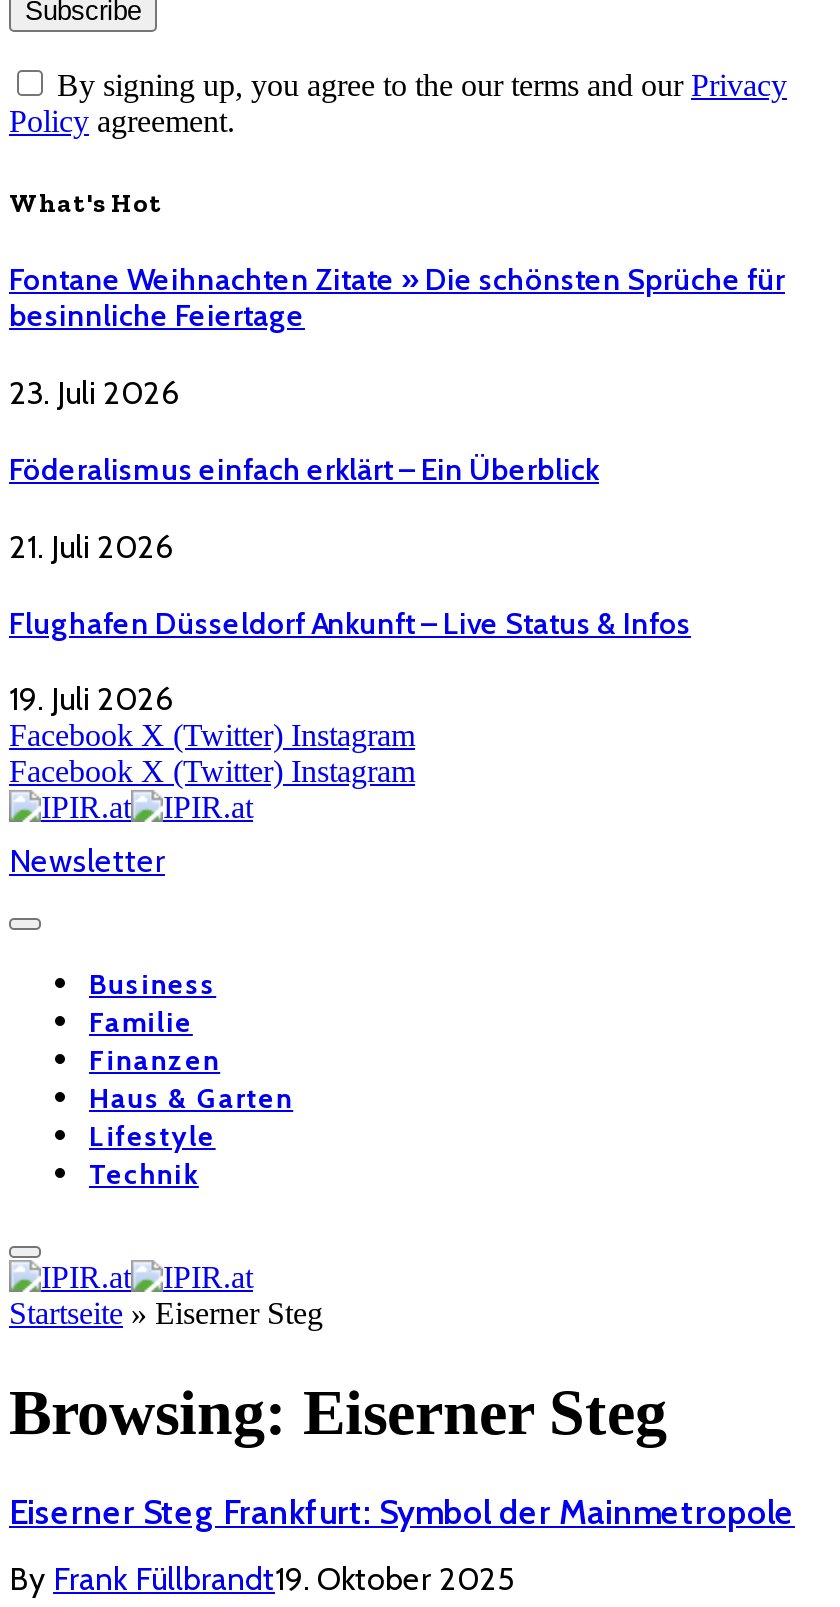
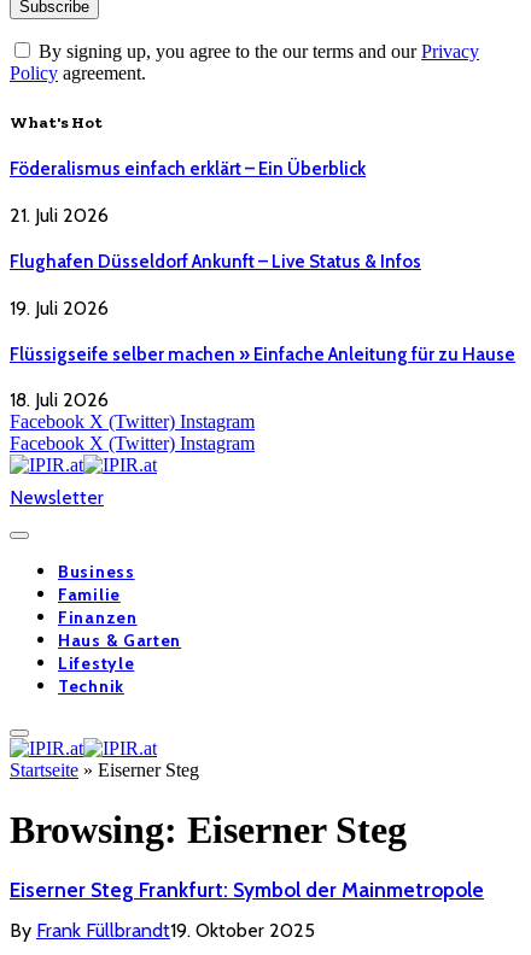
[9,262,785,411] Fontane Weihnachten Zitate » Die schönsten Sprüche für | besinnliche Feiertage | 23. Juli 2026 -> none
moved [9,451,691,719] -> [10,158,421,319]: Föderalismus einfach erklärt – Ein Überblick | 21. Juli 2026 | Flughafen Düsseldorf Ankunft – Live Status & Infos | 19. Juli 2026
none -> [10,343,515,412] Flüssigseife selber machen » Einfache Anleitung für zu Hause | 18. Juli 2026

